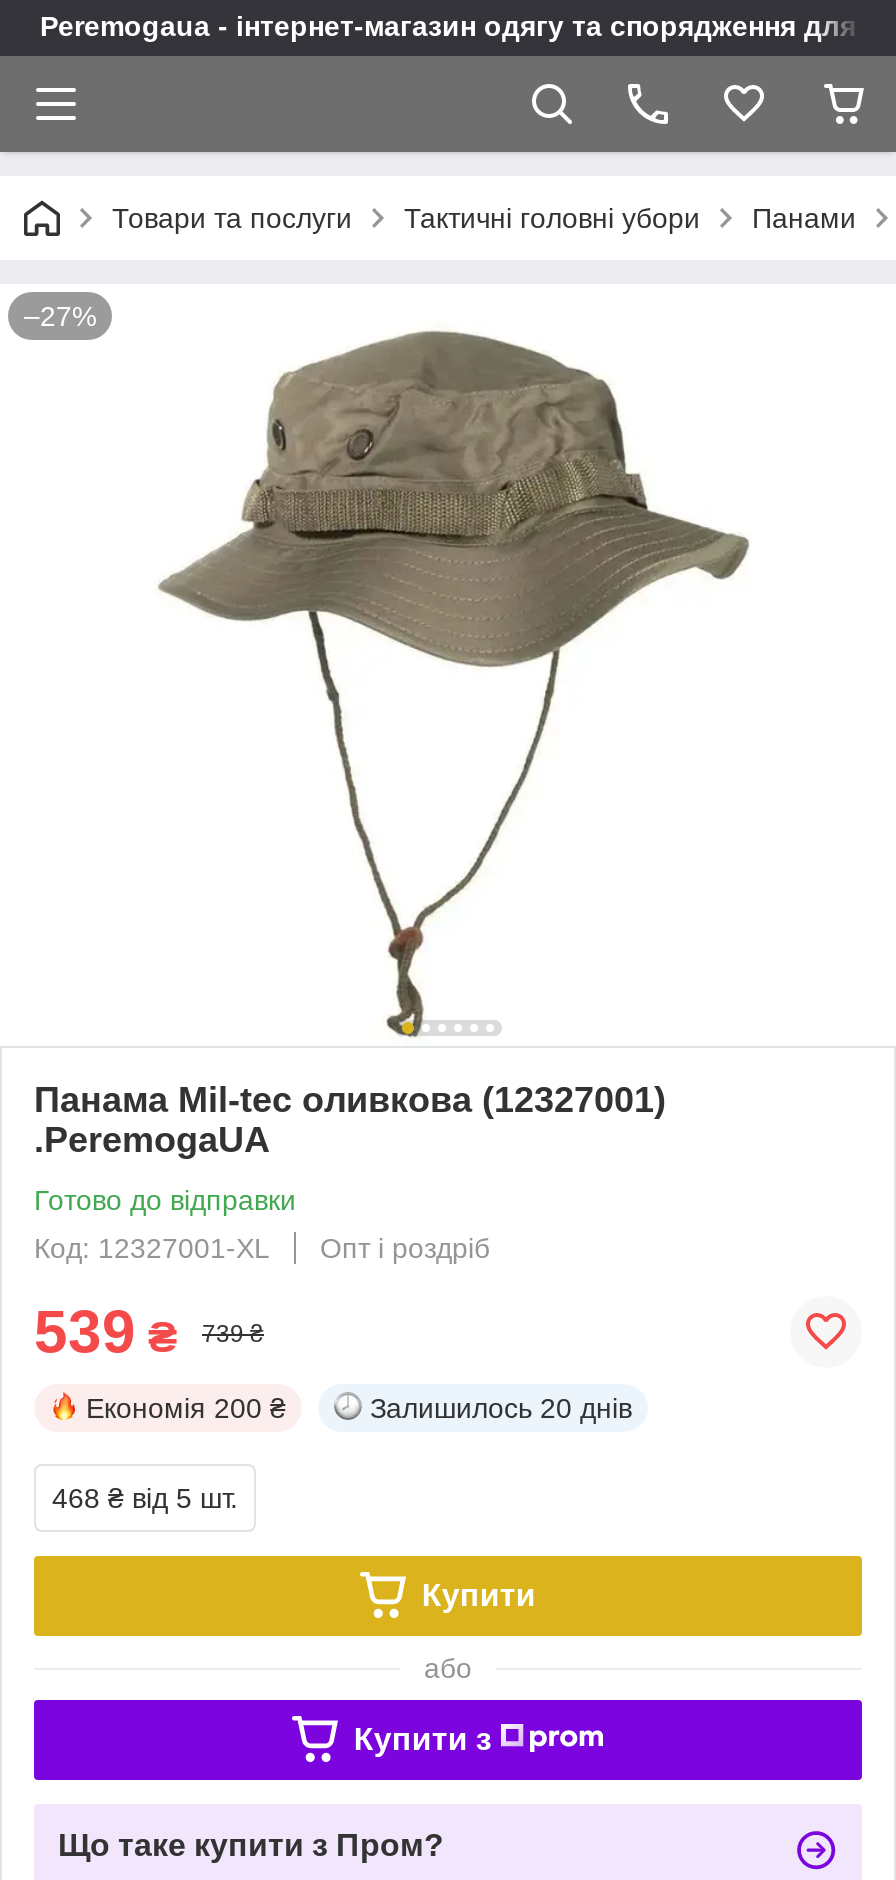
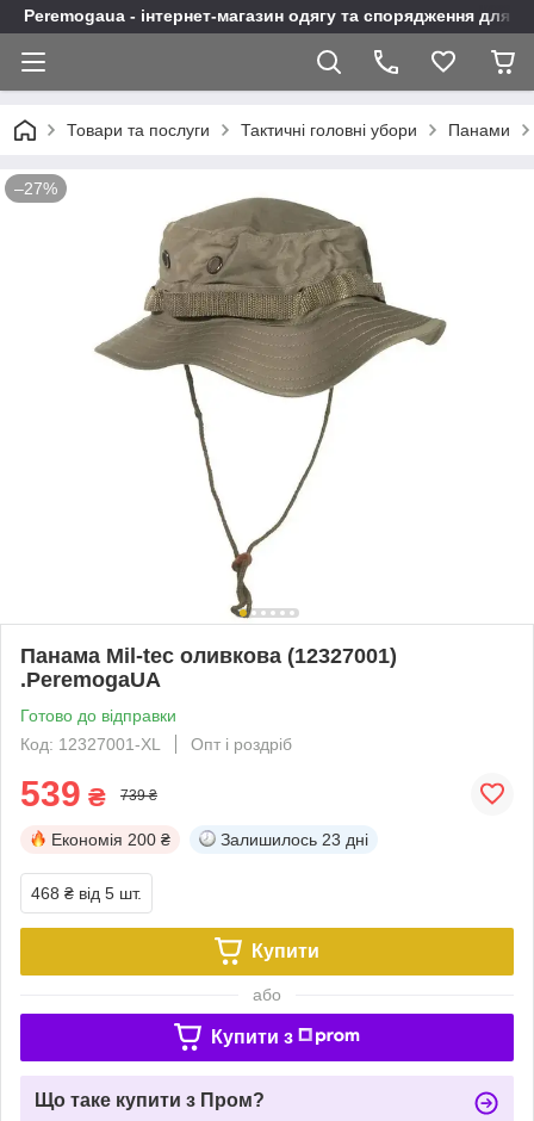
[370,1392,632,1424] Залишилось 20 днів -> [221,830,368,849] Залишилось 23 дні

